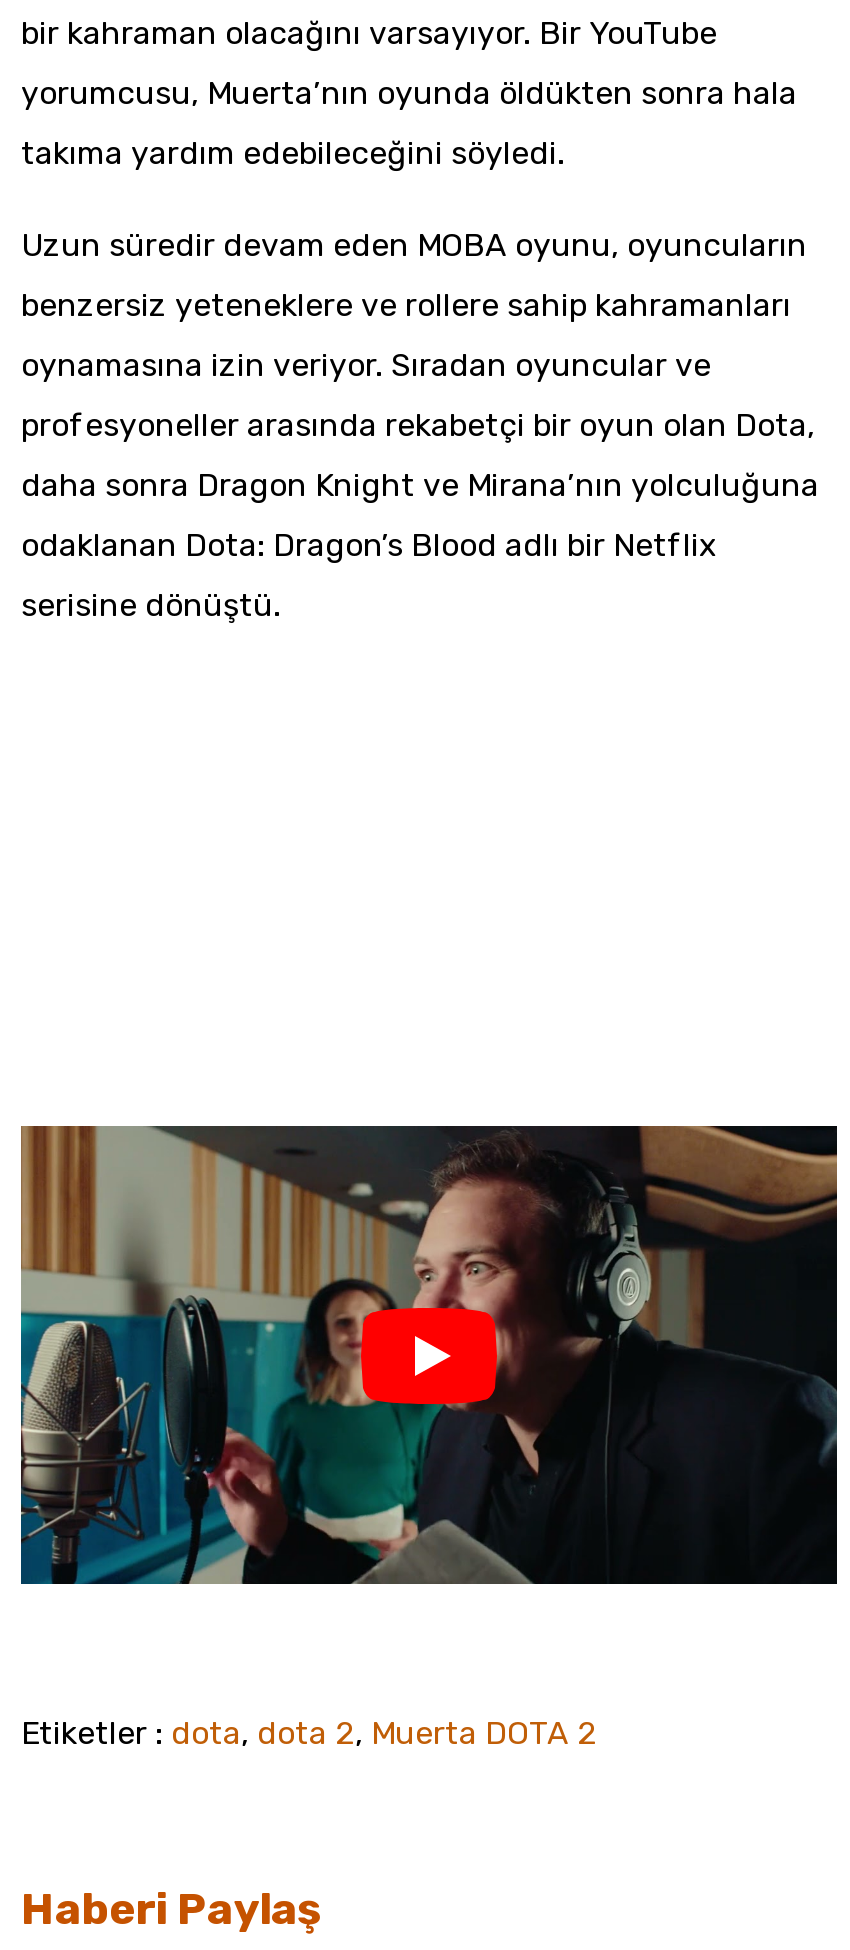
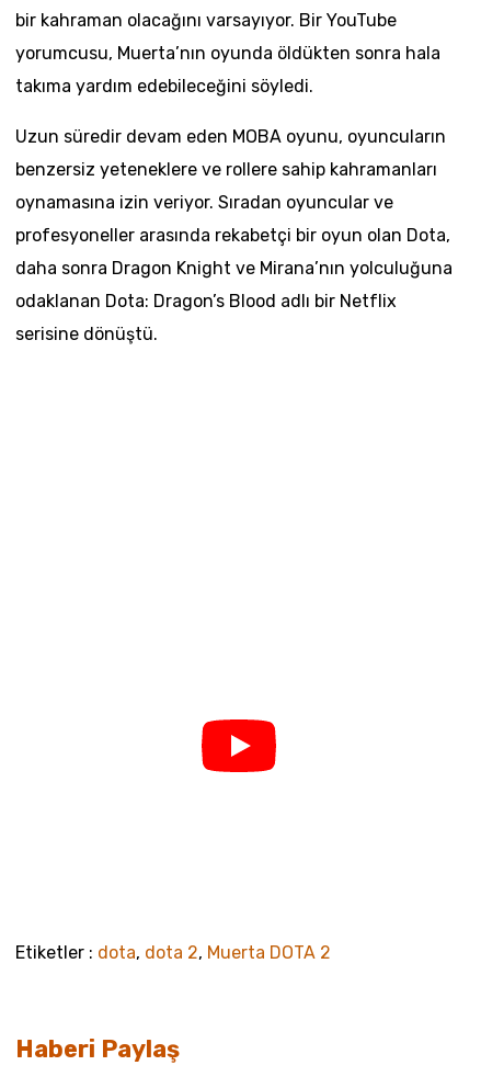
[19,1124,839,1586] [image] -> none

